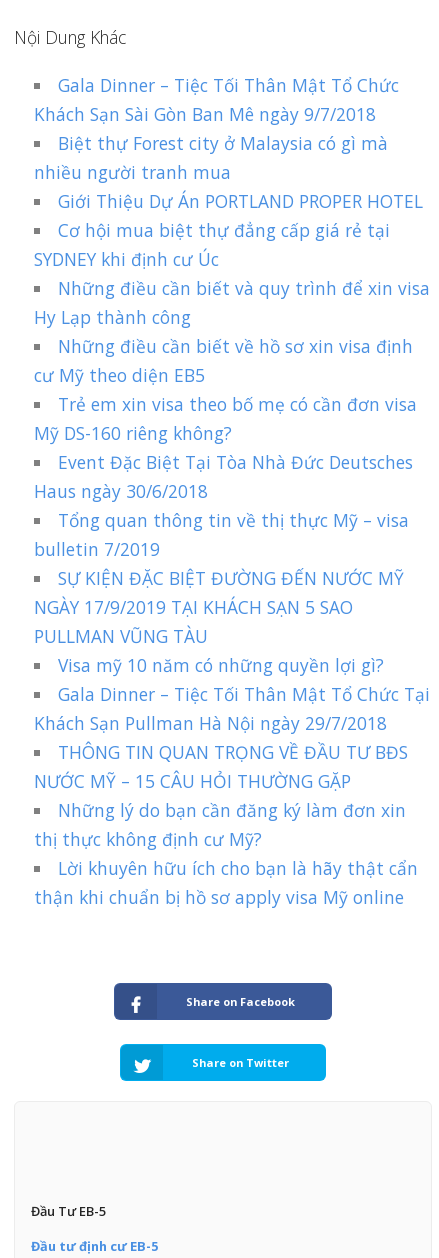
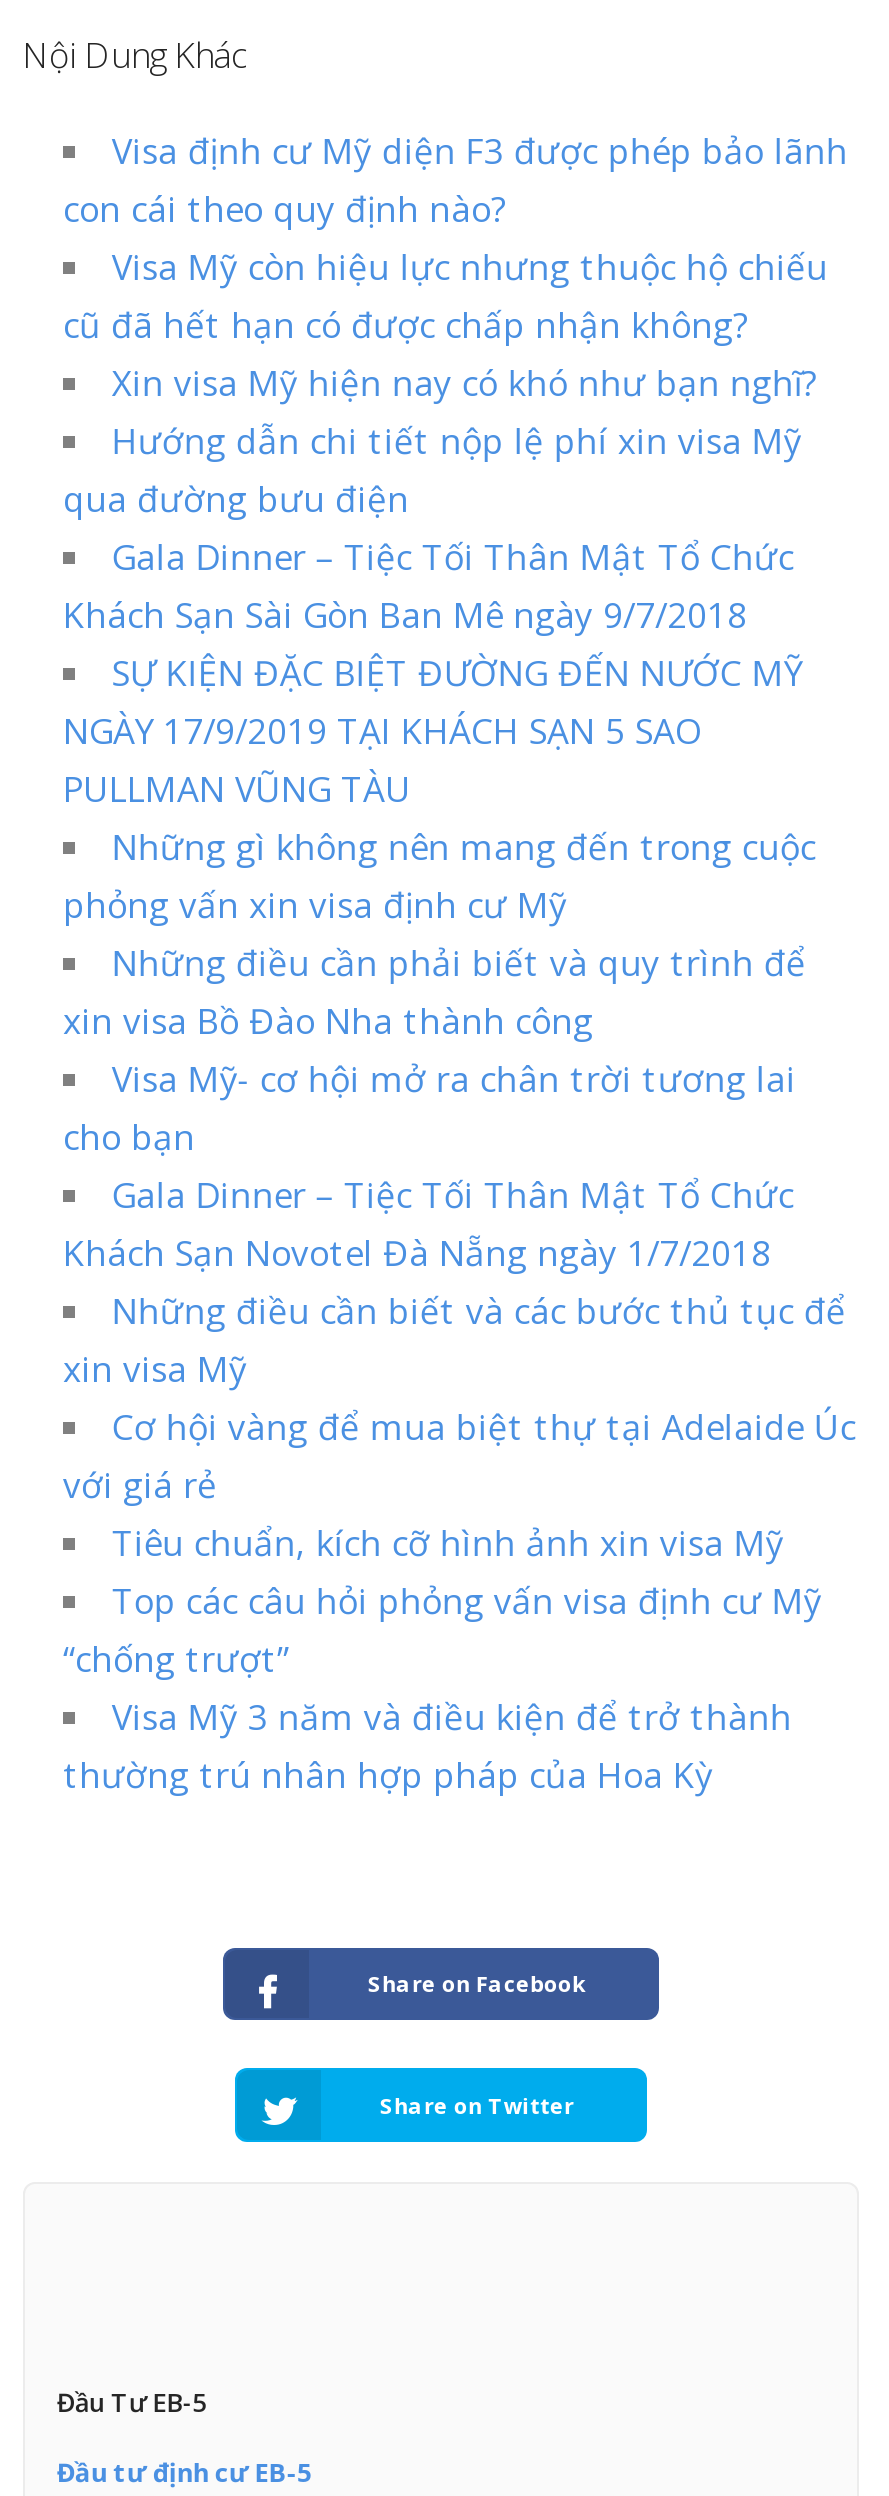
none -> [63,126,848,522] Visa định cư Mỹ diện F3 được phép bảo lãnh | con cái theo quy định nào? | Visa Mỹ còn hiệu lực nhưng thuộc hộ chiếu | cũ đã hết hạn có được chấp nhận không? | Xin visa Mỹ hiện nay có khó như bạn nghĩ? | Hướng dẫn chi tiết nộp lệ phí xin visa Mỹ | qua đường bưu điện
moved [34,73,399,126] -> [63,532,794,638]: Gala Dinner – Tiệc Tối Thân Mật Tổ Chức | Khách Sạn Sài Gòn Ban Mê ngày 9/7/2018
[34,131,430,561] Biệt thự Forest city ở Malaysia có gì mà | nhiều người tranh mua | Giới Thiệu Dự Án PORTLAND PROPER HOTEL | Cơ hội mua biệt thự đẳng cấp giá rẻ tại | SYDNEY khi định cư Úc | Những điều cần biết và quy trình để xin visa | Hy Lạp thành công | Những điều cần biết về hồ sơ xin visa định | cư Mỹ theo diện EB5 | Trẻ em xin visa theo bố mẹ có cần đơn visa | Mỹ DS-160 riêng không? | Event Đặc Biệt Tại Tòa Nhà Đức Deutsches | Haus ngày 30/6/2018 | Tổng quan thông tin về thị thực Mỹ – visa | bulletin 7/2019 -> none
moved [34,566,404,648] -> [63,648,804,812]: SỰ KIỆN ĐẶC BIỆT ĐƯỜNG ĐẾN NƯỚC MỸ | NGÀY 17/9/2019 TẠI KHÁCH SẠN 5 SAO | PULLMAN VŨNG TÀU
[34,653,430,909] Visa mỹ 10 năm có những quyền lợi gì? | Gala Dinner – Tiệc Tối Thân Mật Tổ Chức Tại | Khách Sạn Pullman Hà Nội ngày 29/7/2018 | THÔNG TIN QUAN TRỌNG VỀ ĐẦU TƯ BĐS | NƯỚC MỸ – 15 CÂU HỎI THƯỜNG GẶP | Những lý do bạn cần đăng ký làm đơn xin | thị thực không định cư Mỹ? | Lời khuyên hữu ích cho bạn là hãy thật cẩn | thận khi chuẩn bị hồ sơ apply visa Mỹ online -> [63,822,856,1798] Những gì không nên mang đến trong cuộc | phỏng vấn xin visa định cư Mỹ | Những điều cần phải biết và quy trình để | xin visa Bồ Đào Nha thành công | Visa Mỹ- cơ hội mở ra chân trời tương lai | cho bạn | Gala Dinner – Tiệc Tối Thân Mật Tổ Chức | Khách Sạn Novotel Đà Nẵng ngày 1/7/2018 | Những điều cần biết và các bước thủ tục để | xin visa Mỹ | Cơ hội vàng để mua biệt thự tại Adelaide Úc | với giá rẻ | Tiêu chuẩn, kích cỡ hình ảnh xin visa Mỹ | Top các câu hỏi phỏng vấn visa định cư Mỹ | “chống trượt” | Visa Mỹ 3 năm và điều kiện để trở thành | thường trú nhân hợp pháp của Hoa Kỳ

